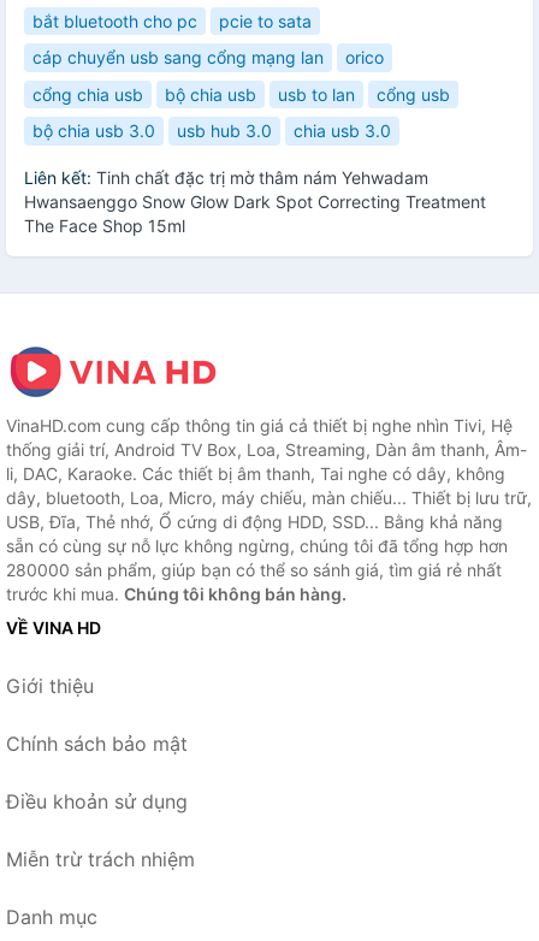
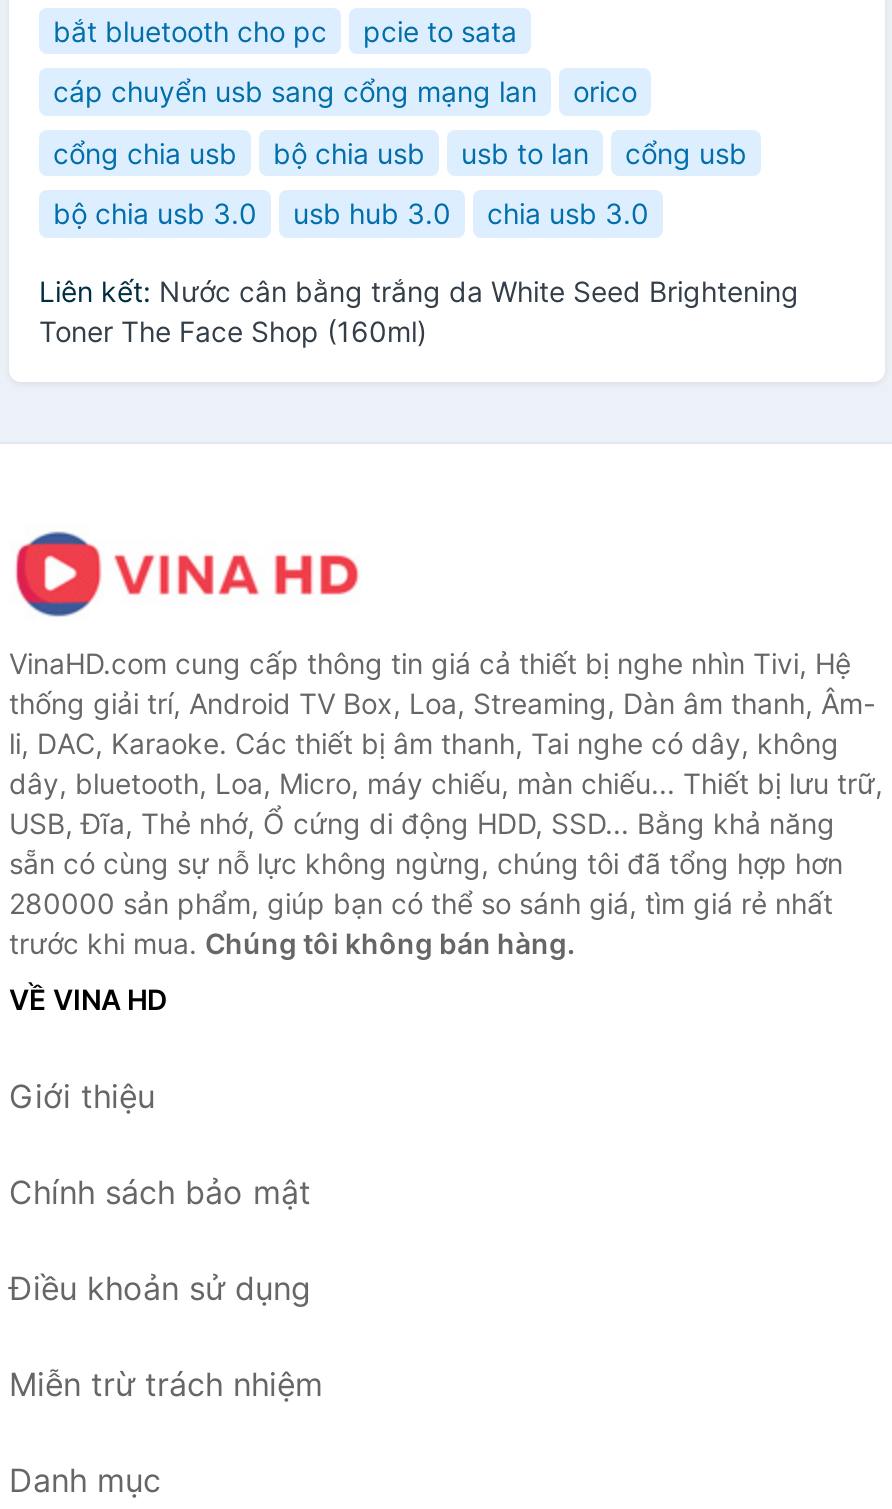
[24,167,486,236] Liên kết: Tinh chất đặc trị mờ thâm nám Yehwadam | Hwansaenggo Snow Glow Dark Spot Correcting Treatment | The Face Shop 15ml -> [39,274,799,348] Liên kết: Nước cân bằng trắng da White Seed Brightening | Toner The Face Shop (160ml)

